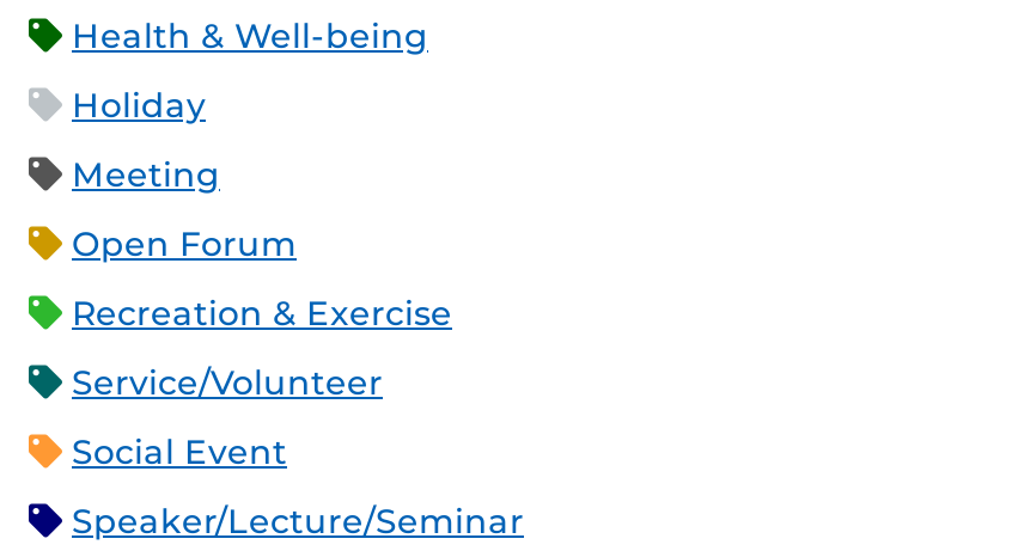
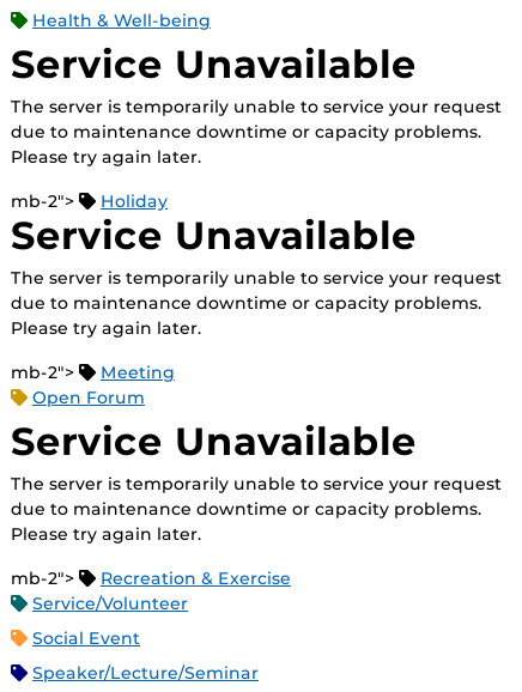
none -> [11,41,502,212] Service Unavailable | The server is temporarily unable to service your request | due to maintenance downtime or capacity problems. | Please try again later. | mb-2">
none -> [11,212,502,383] Service Unavailable | The server is temporarily unable to service your request | due to maintenance downtime or capacity problems. | Please try again later. | mb-2">
none -> [11,418,502,589] Service Unavailable | The server is temporarily unable to service your request | due to maintenance downtime or capacity problems. | Please try again later. | mb-2">

